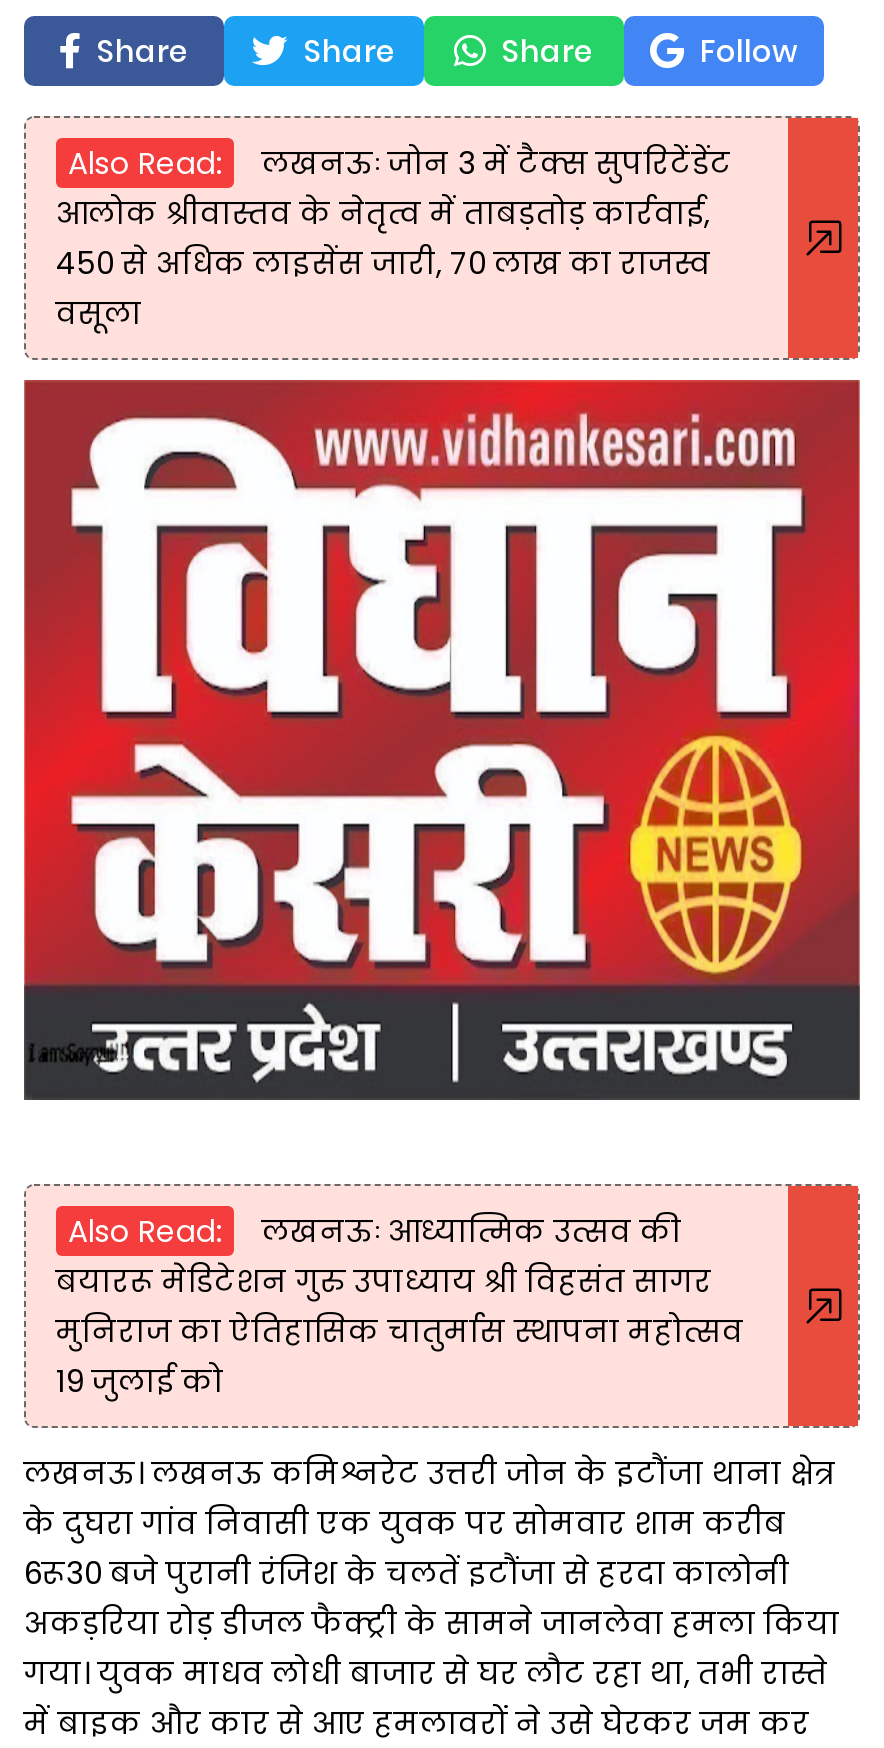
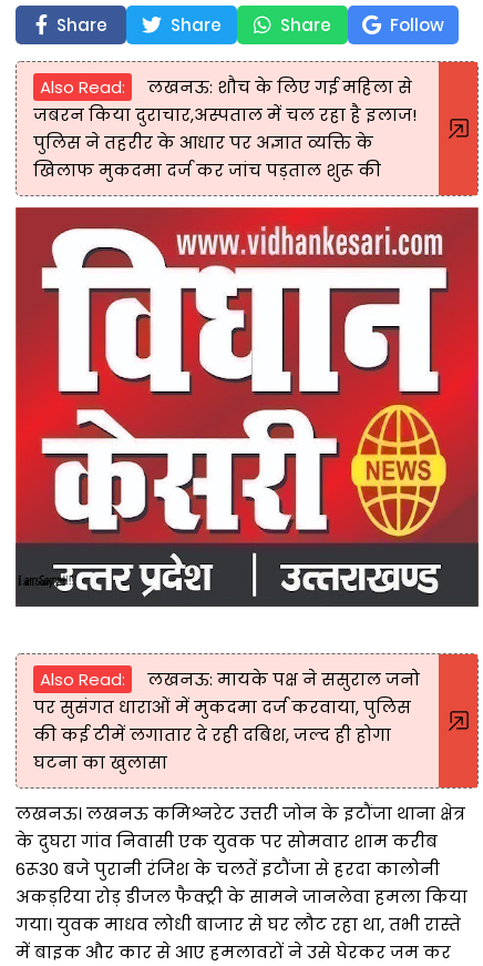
[56,141,732,333] लखनऊः जोन 3 में टैक्स सुपरिटेंडेंट | आलोक श्रीवास्तव के नेतृत्व में ताबड़तोड़ कार्रवाई, | 450 से अधिक लाइसेंस जारी, 70 लाख का राजस्व | वसूला -> [33,75,417,182] लखनऊ: शौच के लिए गई महिला से | जबरन किया दुराचार,अस्पताल में चल रहा है इलाज! | पुलिस ने तहरीर के आधार पर अज्ञात व्यक्ति के | खिलाफ मुकदमा दर्ज कर जांच पड़ताल शुरू की
[56,1209,744,1401] लखनऊः आध्यात्मिक उत्सव की | बयाररू मेडिटेशन गुरु उपाध्याय श्री विहसंत सागर | मुनिराज का ऐतिहासिक चातुर्मास स्थापना महोत्सव | 19 जुलाई को -> [33,667,420,774] लखनऊ: मायके पक्ष ने ससुराल जनो | पर सुसंगत धाराओं में मुकदमा दर्ज करवाया, पुलिस | की कई टीमें लगातार दे रही दबिश, जल्द ही होगा | घटना का खुलासा

